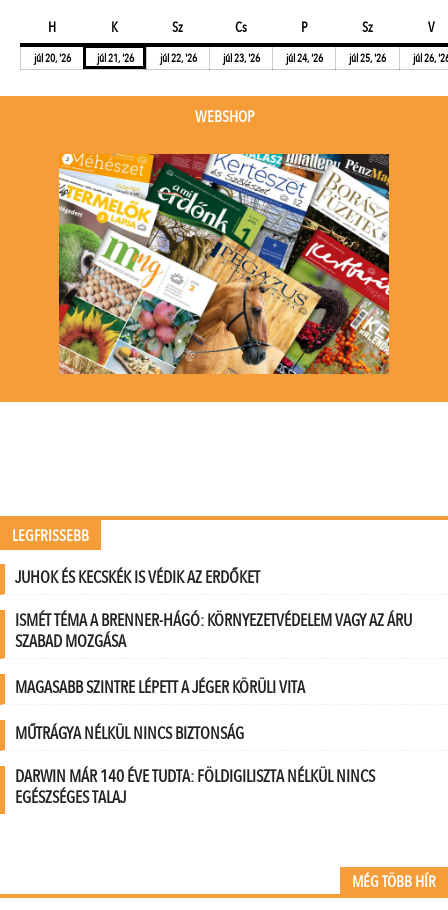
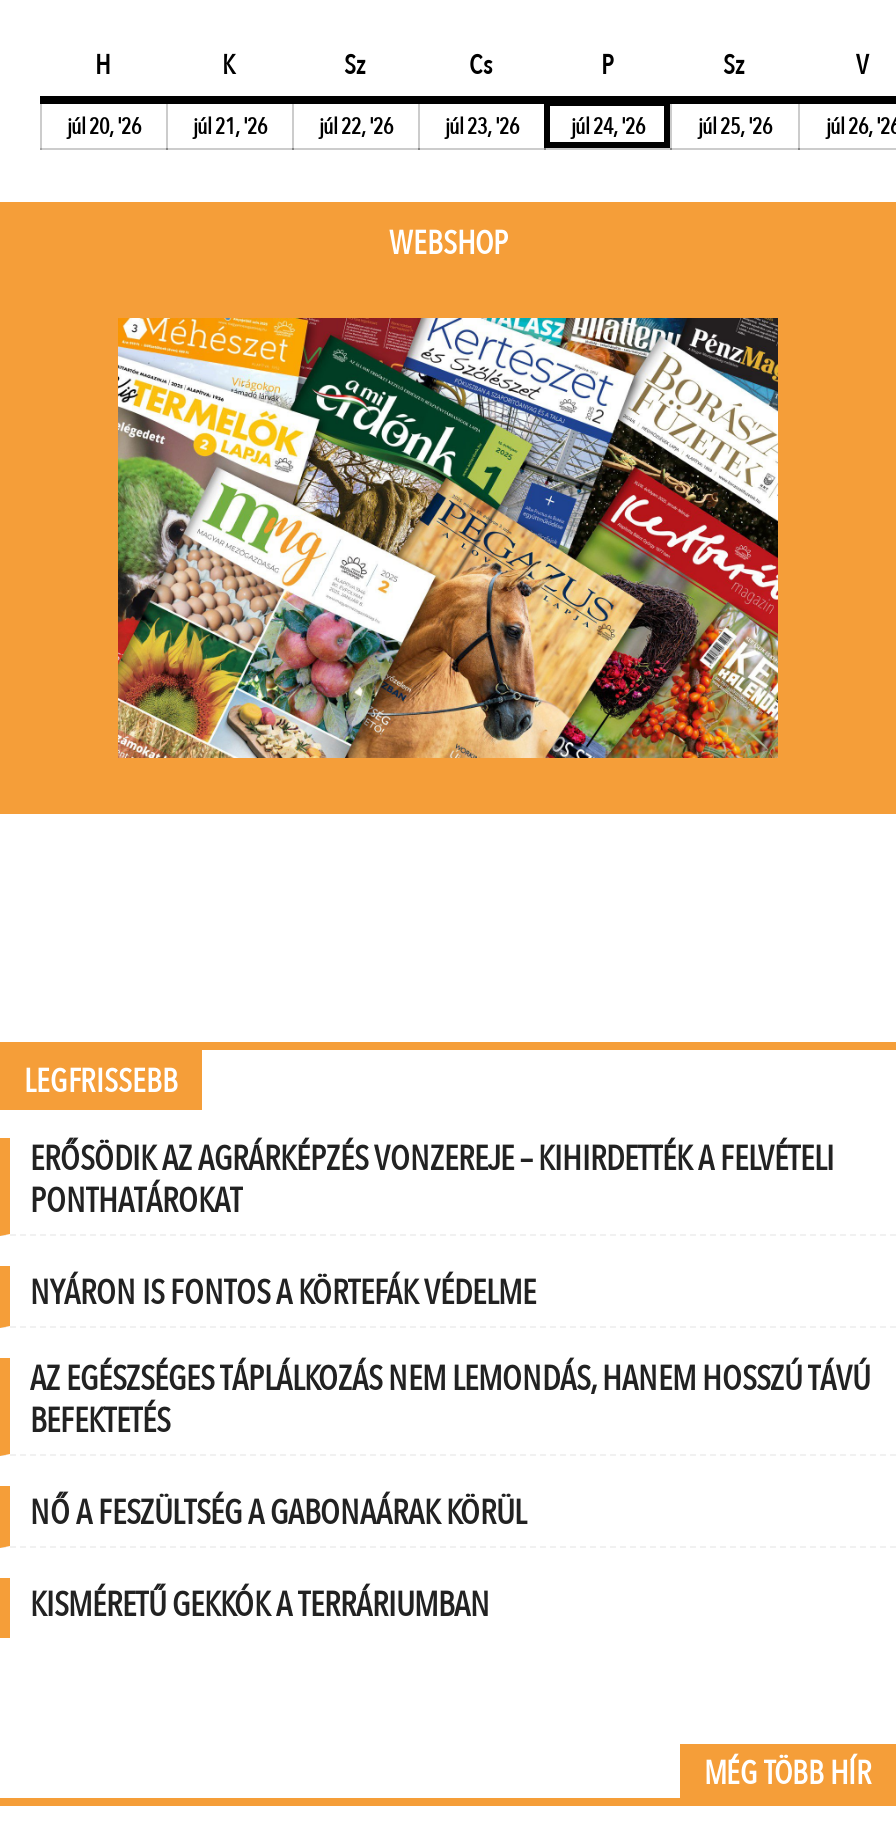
[15,566,260,589] JUHOK ÉS KECSKÉK IS VÉDIK AZ ERDŐKET -> [30,1136,834,1224] ERŐSÖDIK AZ AGRÁRKÉPZÉS VONZEREJE – KIHIRDETTÉK A FELVÉTELI | PONTHATÁROKAT
[15,609,412,653] ISMÉT TÉMA A BRENNER-HÁGÓ: KÖRNYEZETVÉDELEM VAGY AZ ÁRU | SZABAD MOZGÁSA -> [30,1270,536,1316] NYÁRON IS FONTOS A KÖRTEFÁK VÉDELME
[15,676,305,699] MAGASABB SZINTRE LÉPETT A JÉGER KÖRÜLI VITA -> [30,1356,870,1444] AZ EGÉSZSÉGES TÁPLÁLKOZÁS NEM LEMONDÁS, HANEM HOSSZÚ TÁVÚ | BEFEKTETÉS
[15,722,244,745] MŰTRÁGYA NÉLKÜL NINCS BIZTONSÁG -> [30,1490,526,1536] NŐ A FESZÜLTSÉG A GABONAÁRAK KÖRÜL
[15,765,375,809] DARWIN MÁR 140 ÉVE TUDTA: FÖLDIGILISZTA NÉLKÜL NINCS | EGÉSZSÉGES TALAJ -> [30,1582,490,1628] KISMÉRETŰ GEKKÓK A TERRÁRIUMBAN

